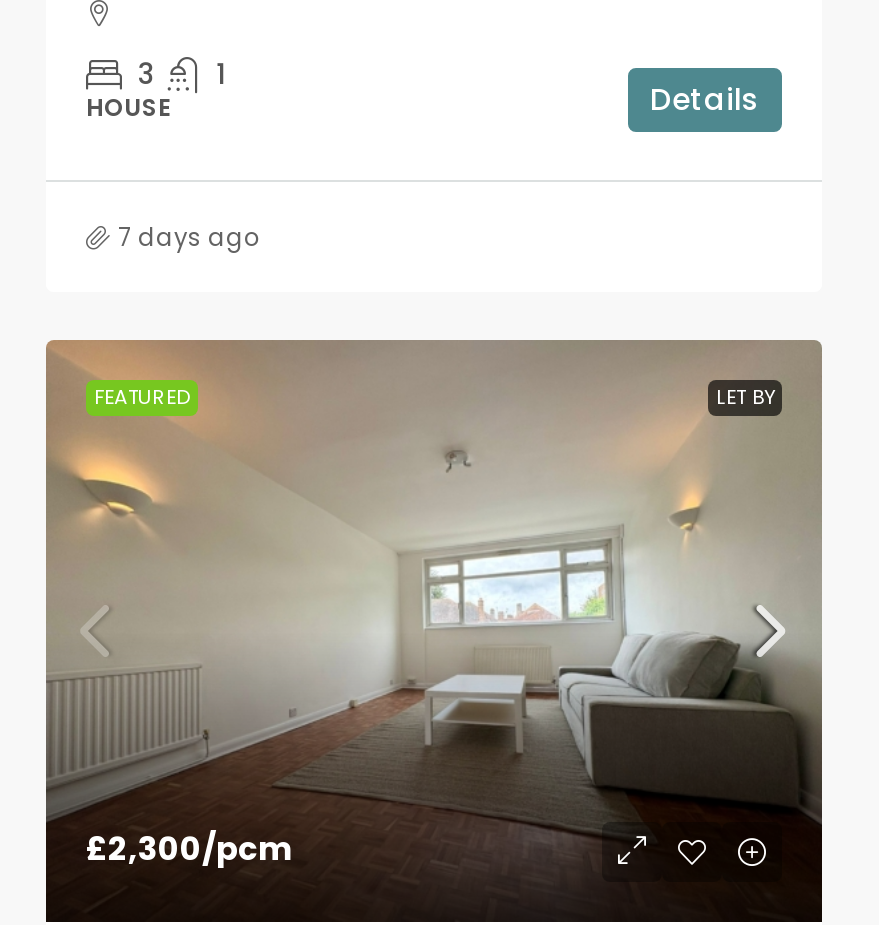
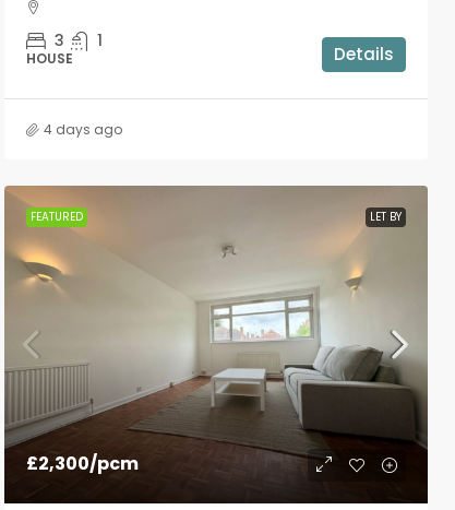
[118,221,260,255] 7 days ago -> [44,121,122,139] 4 days ago

